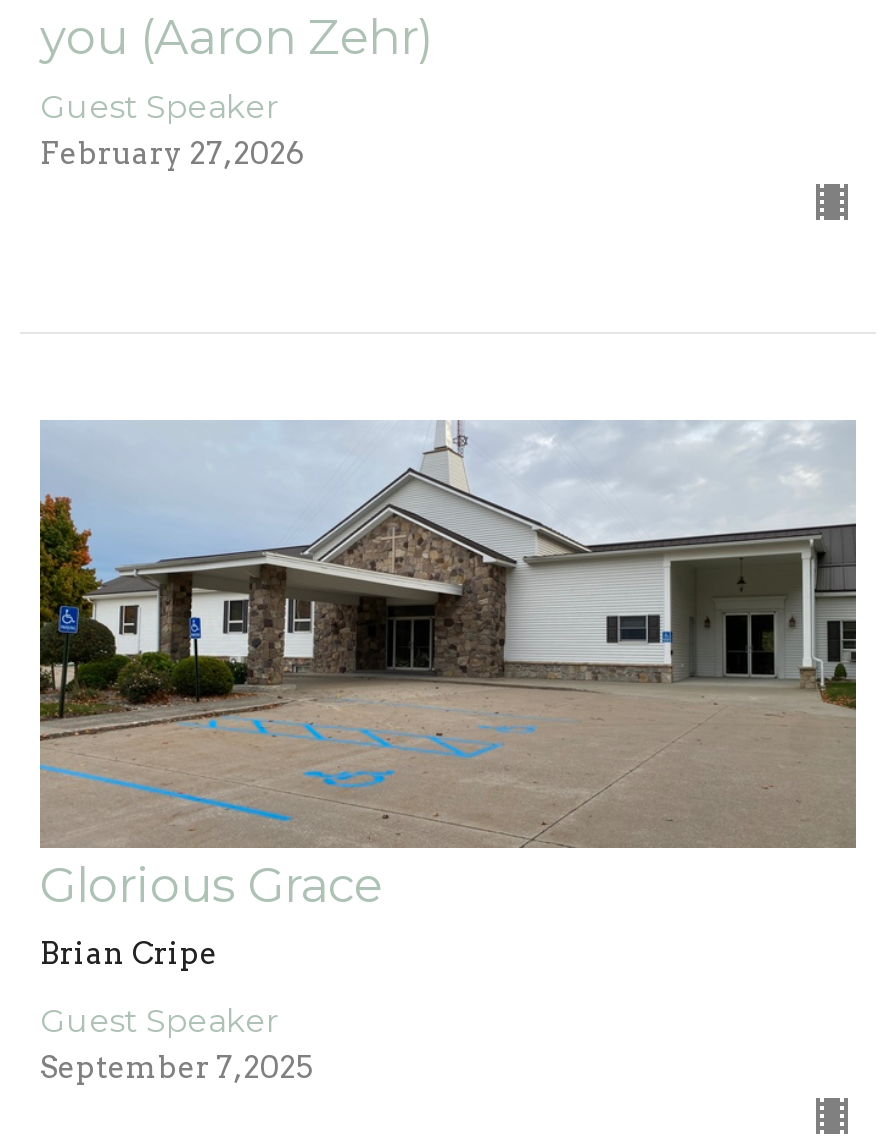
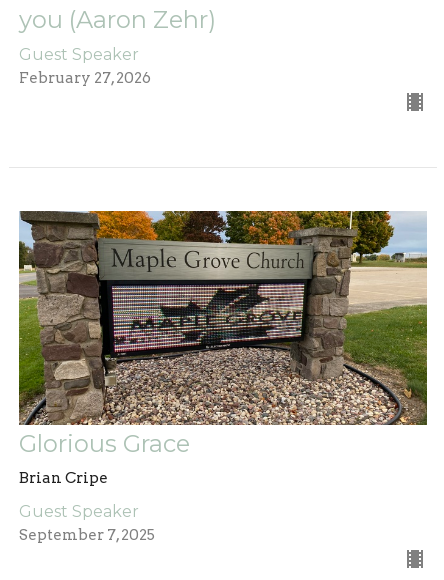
[38,420,858,848] [image] -> [18,210,428,425] [image]

